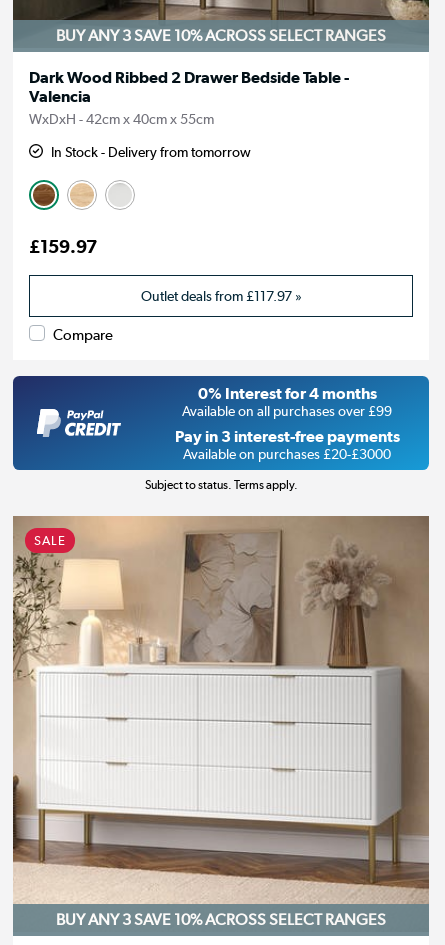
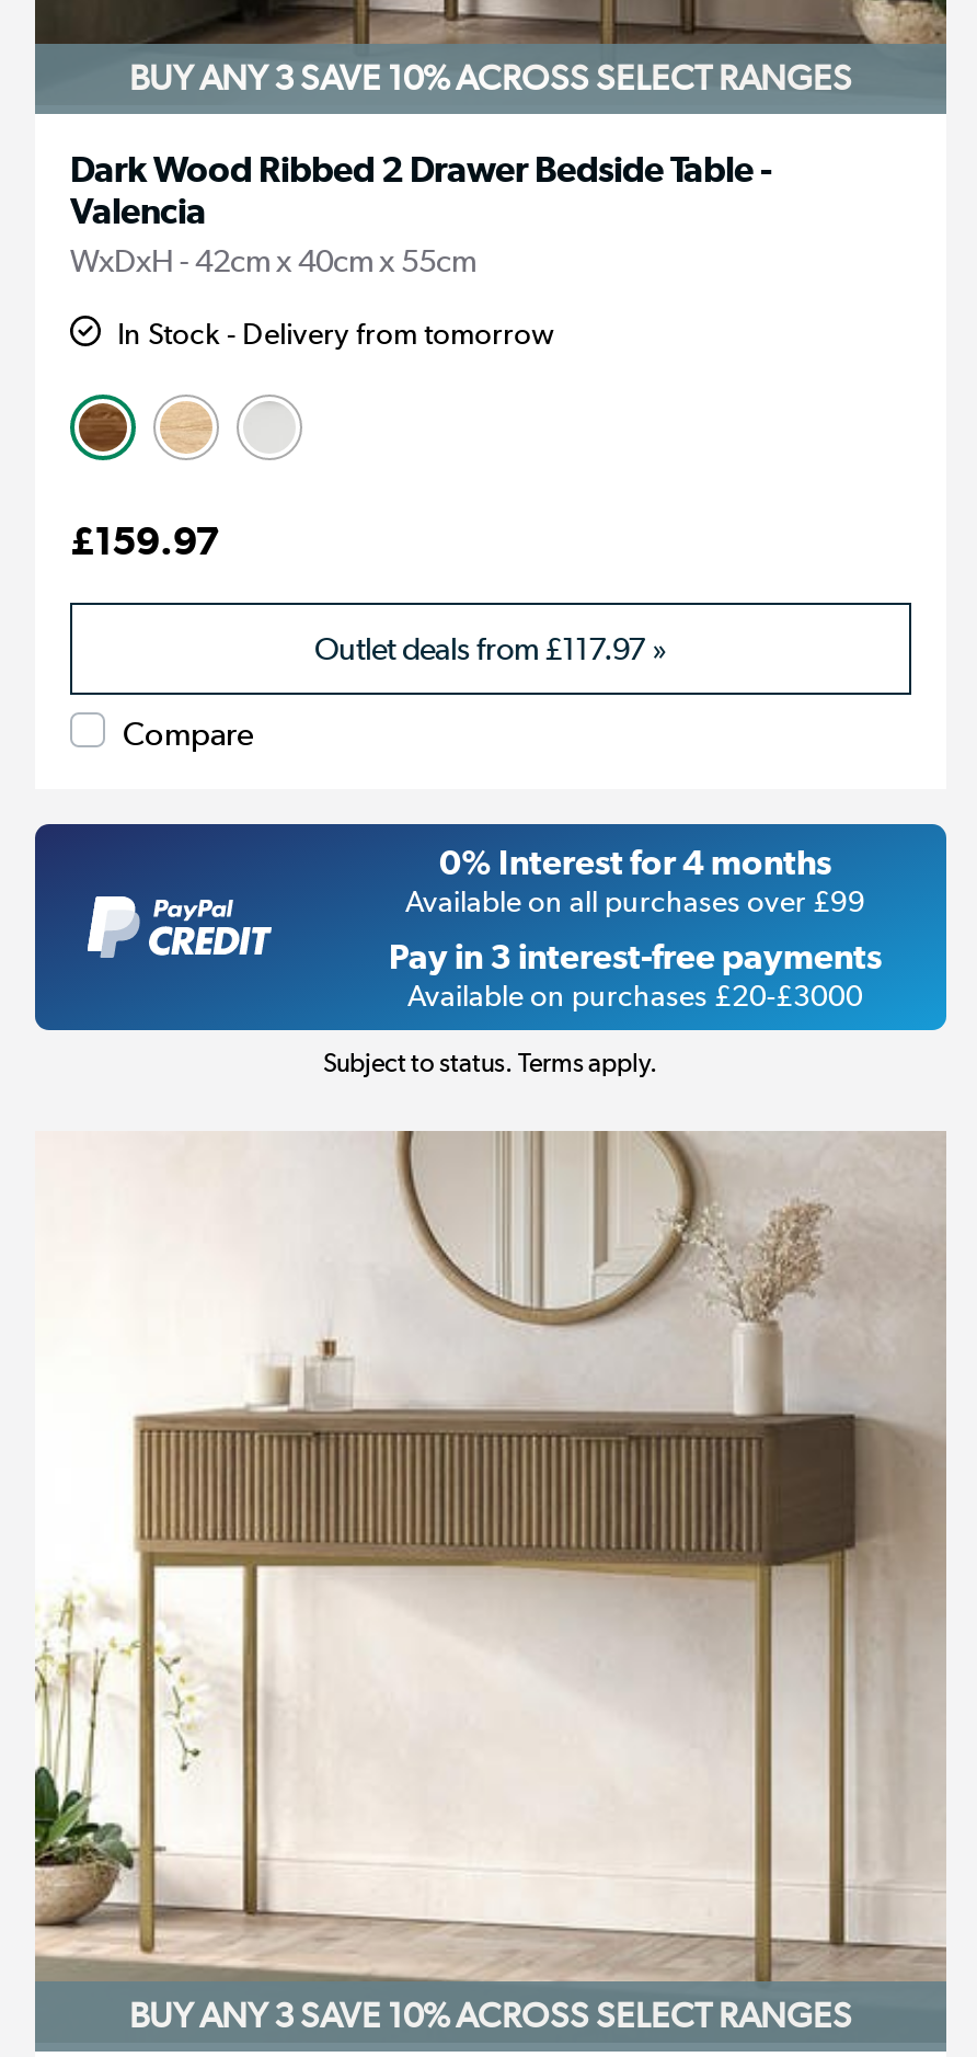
[12,515,430,905] [image] -> [35,1131,946,1984] [image]
[34,533,66,548] SALE -> none

